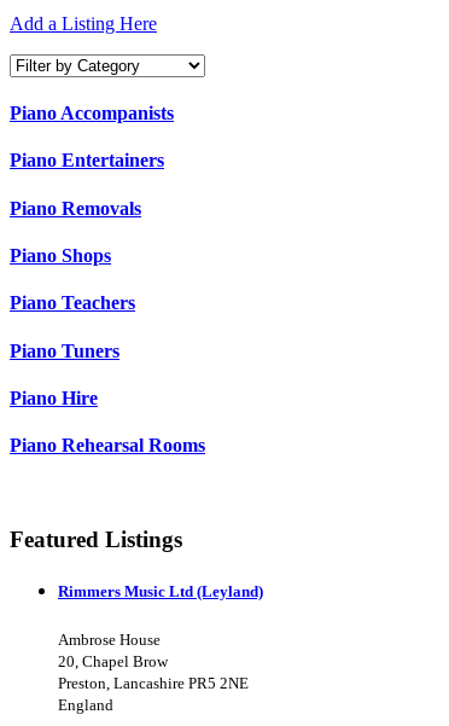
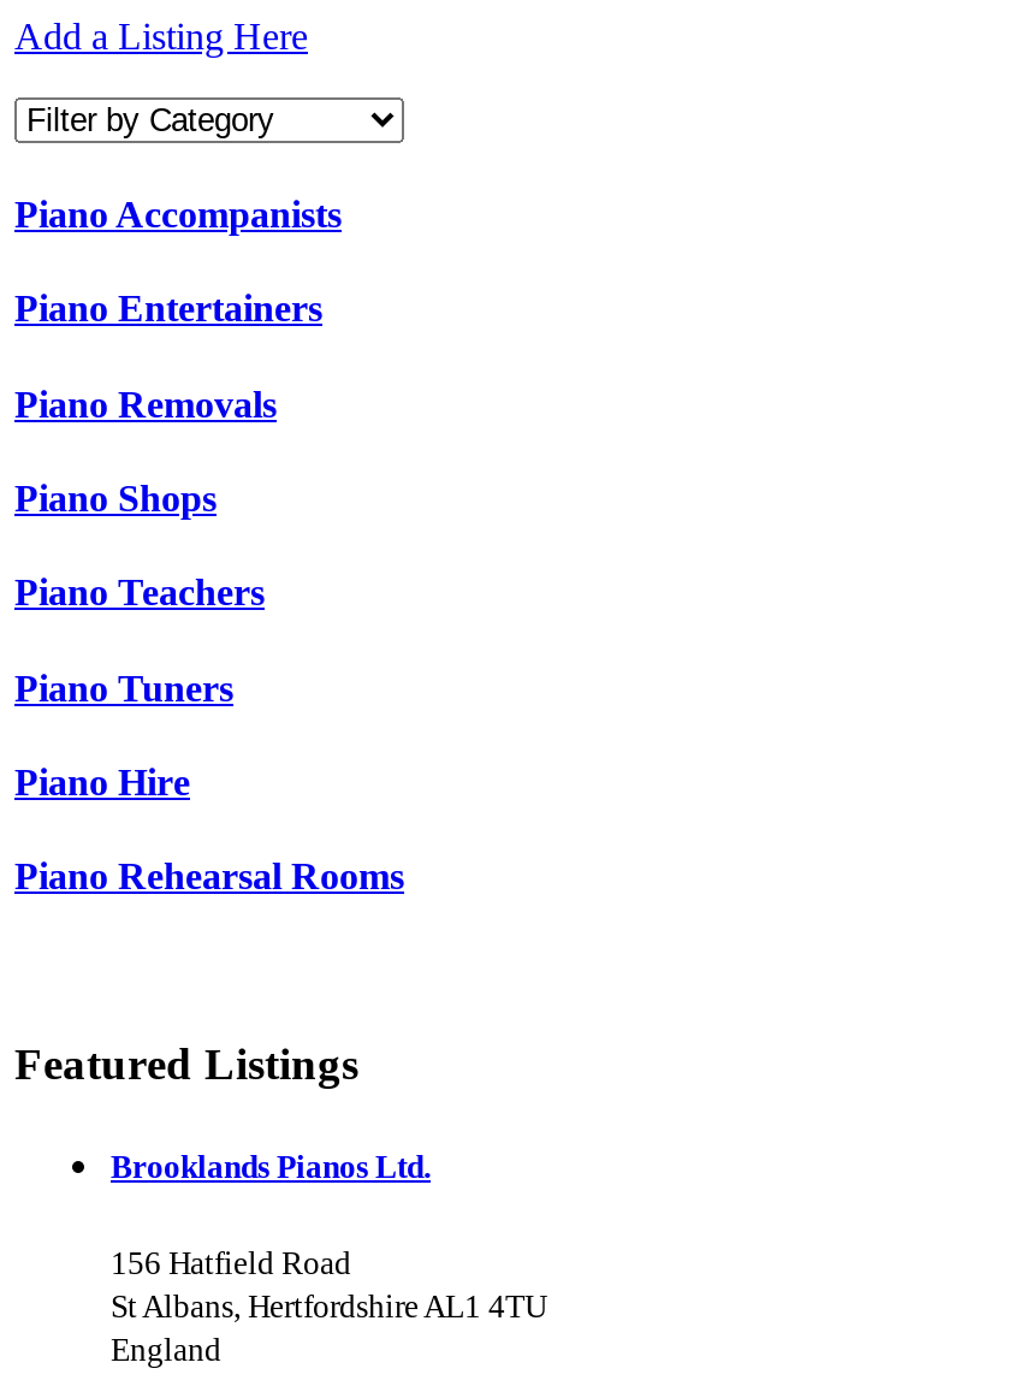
[58,582,263,601] Rimmers Music Ltd (Leyland) -> [111,1149,431,1186] Brooklands Pianos Ltd.
[58,631,249,693] Ambrose House | 20, Chapel Brow | Preston, Lancashire PR5 2NE -> [111,1246,546,1326] 156 Hatfield Road | St Albans, Hertfordshire AL1 4TU

